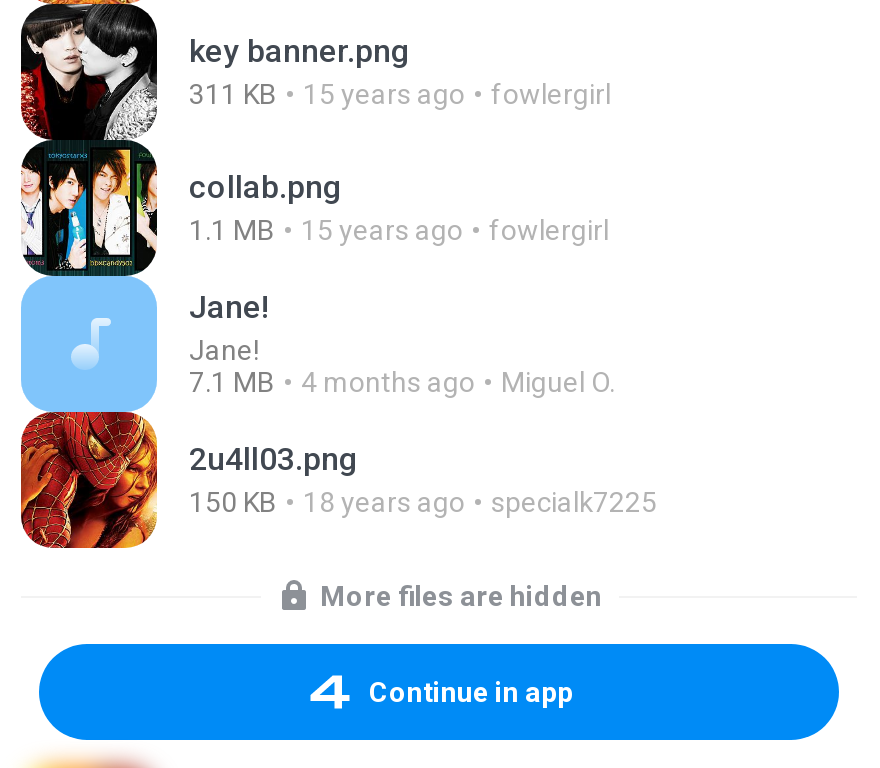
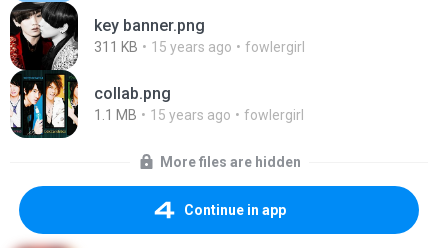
[19,274,657,550] [image] | Jane! | Jane! | 7.1 MB | 4 months ago | Miguel O. | 2u4ll03.png | 150 KB | 18 years ago | specialk7225 -> none

